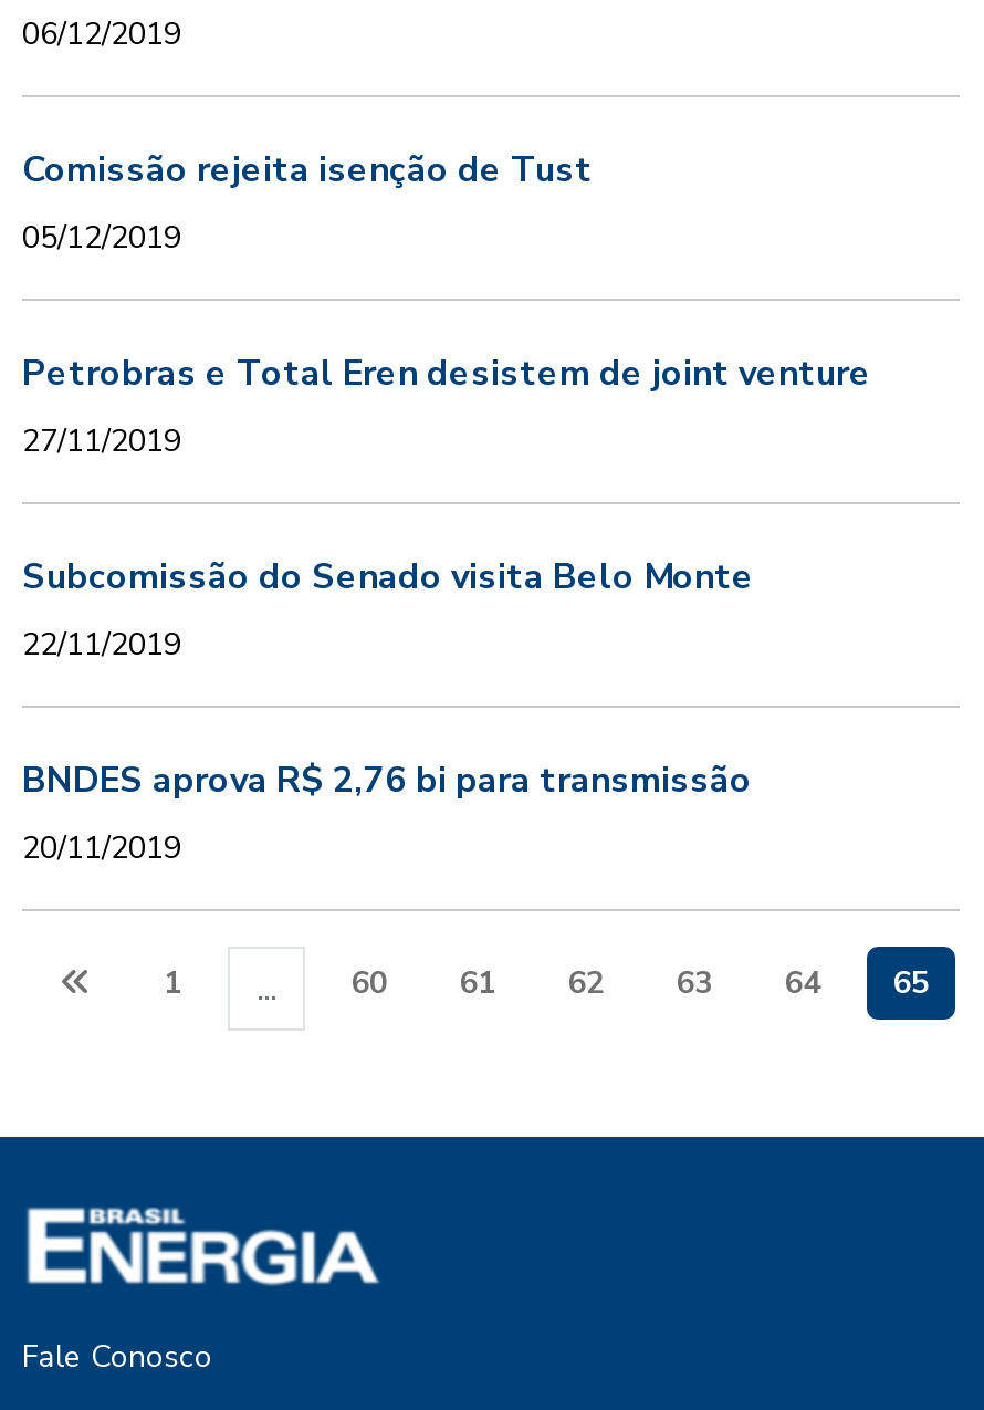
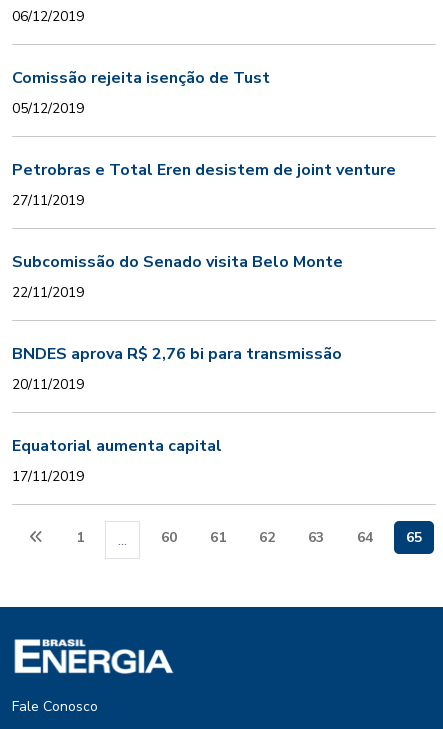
none -> [12,435,222,486] Equatorial aumenta capital | 17/11/2019

